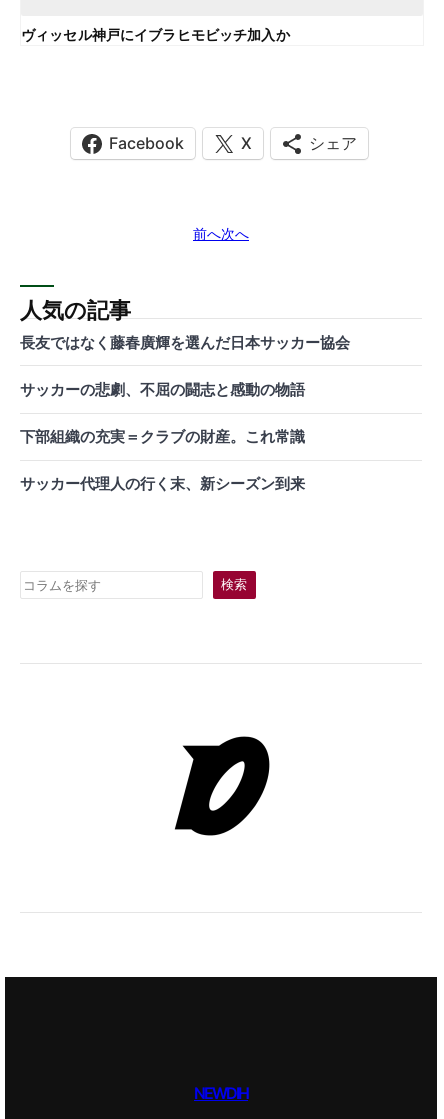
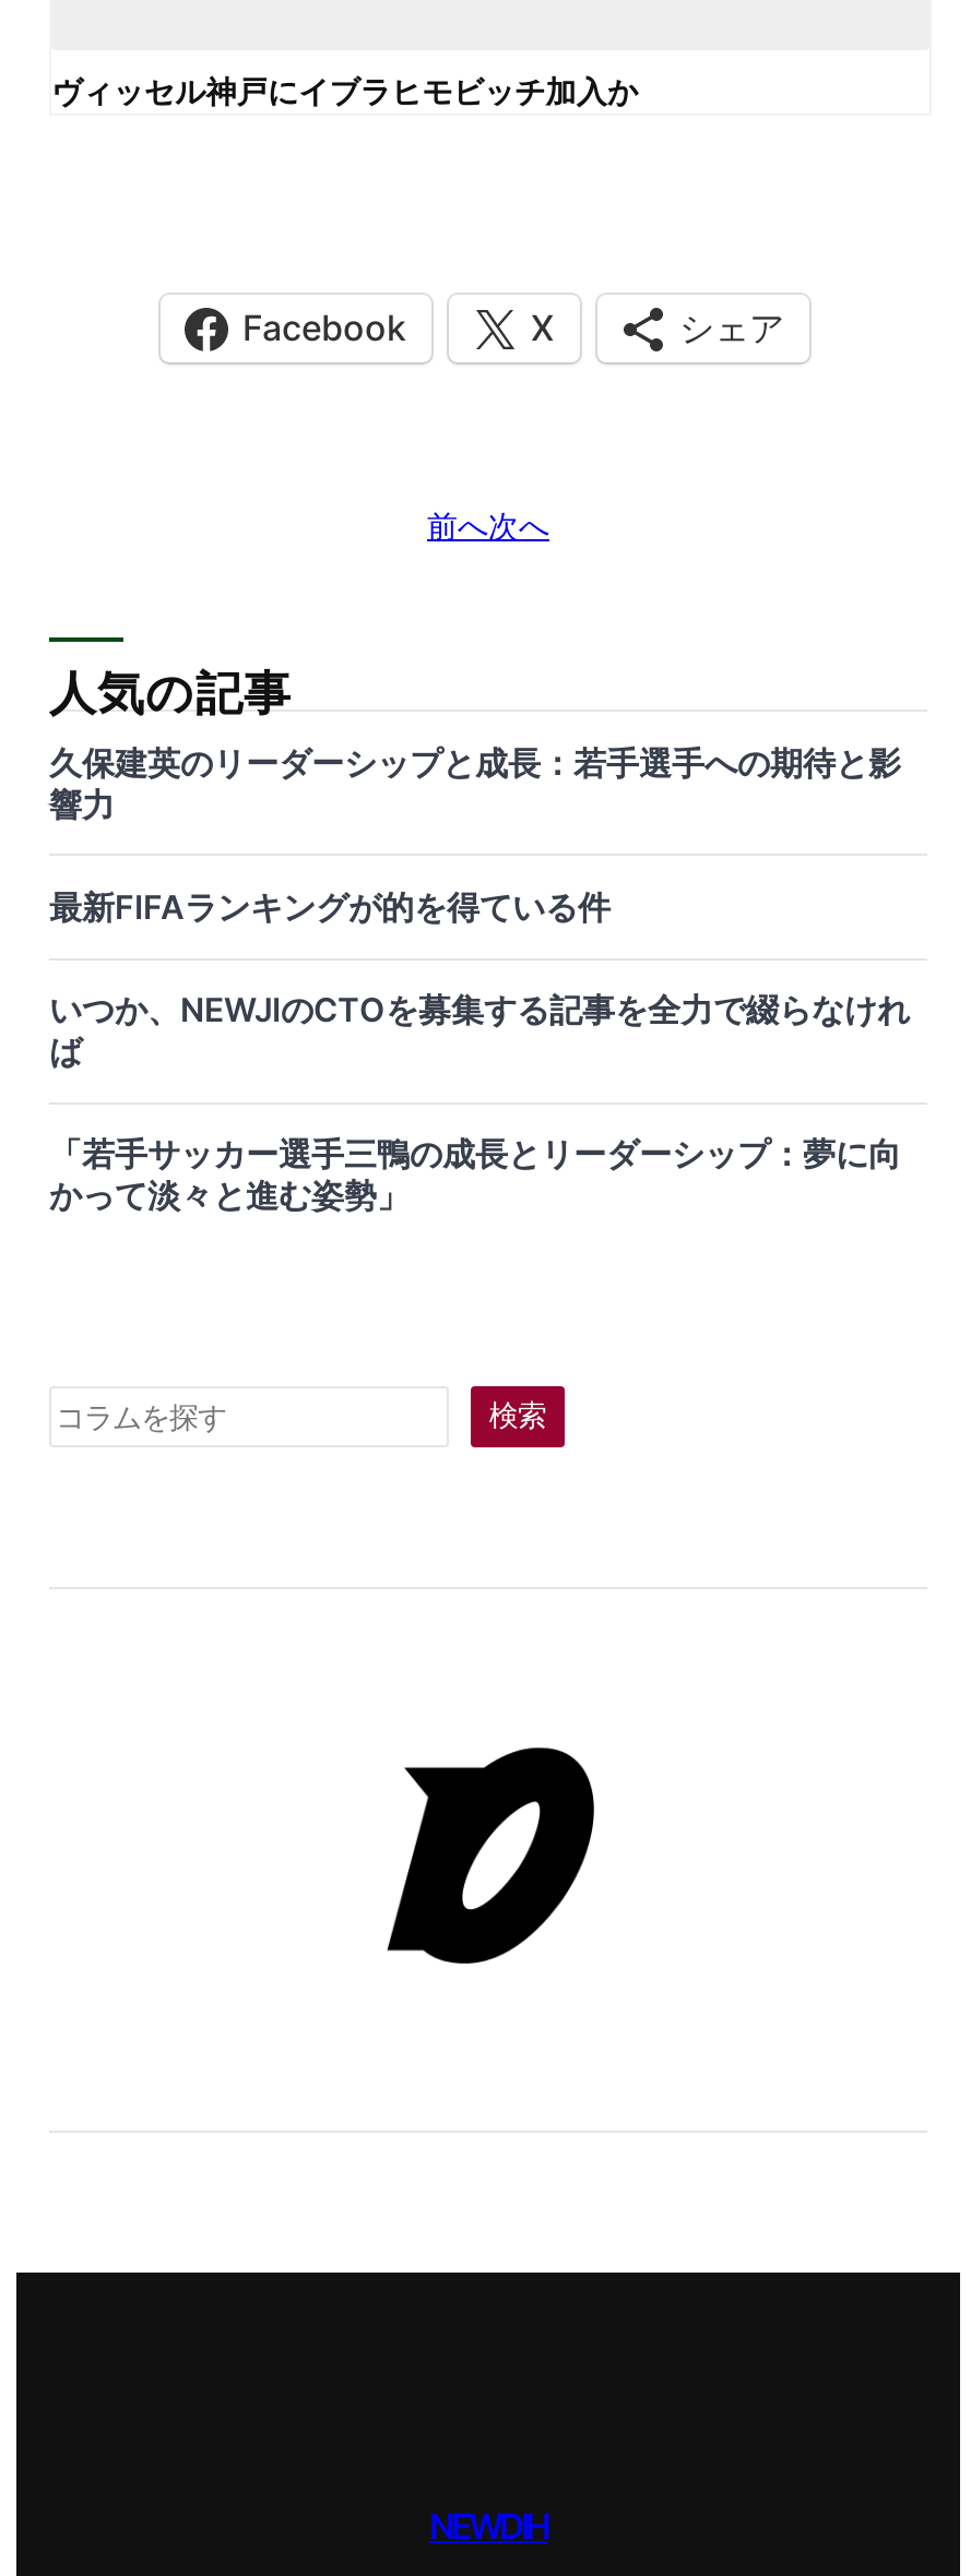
[20,333,350,352] 長友ではなく藤春廣輝を選んだ日本サッカー協会 -> [49,742,901,825] 久保建英のリーダーシップと成長：若手選手への期待と影 | 響力
[20,380,305,399] サッカーの悲劇、不屈の闘志と感動の物語 -> [49,886,611,928] 最新FIFAランキングが的を得ている件
[20,427,305,446] 下部組織の充実＝クラブの財産。これ常識 -> [49,989,910,1072] いつか、NEWJIのCTOを募集する記事を全力で綴らなけれ | ば
[20,474,305,493] サッカー代理人の行く末、新シーズン到来 -> [49,1134,901,1217] 「若手サッカー選手三鴨の成長とリーダーシップ：夢に向 | かって淡々と進む姿勢」

